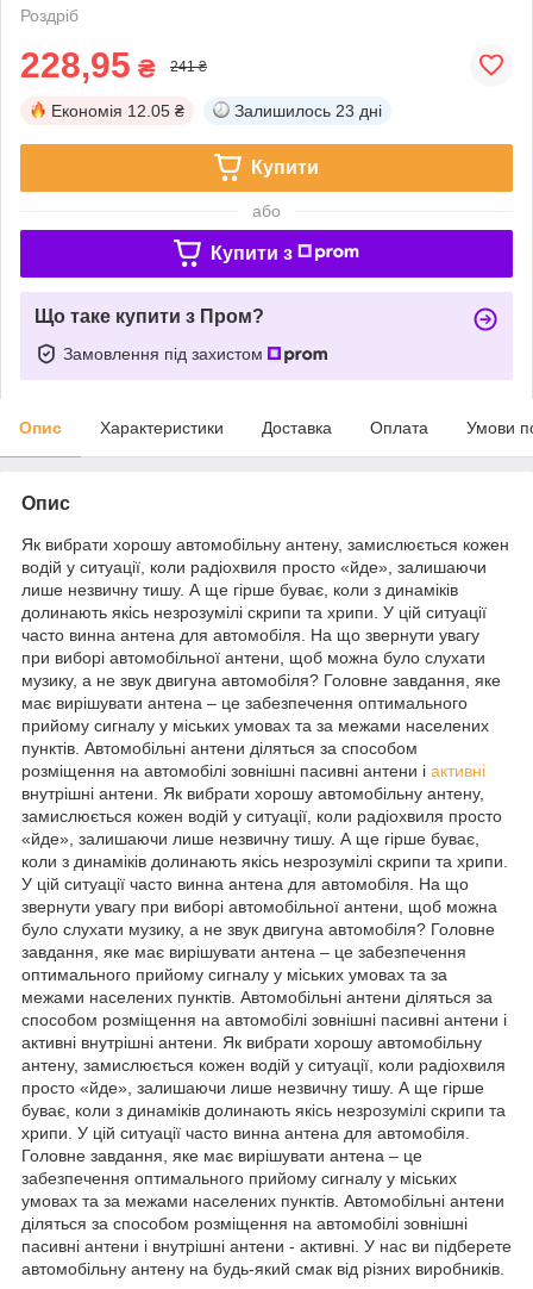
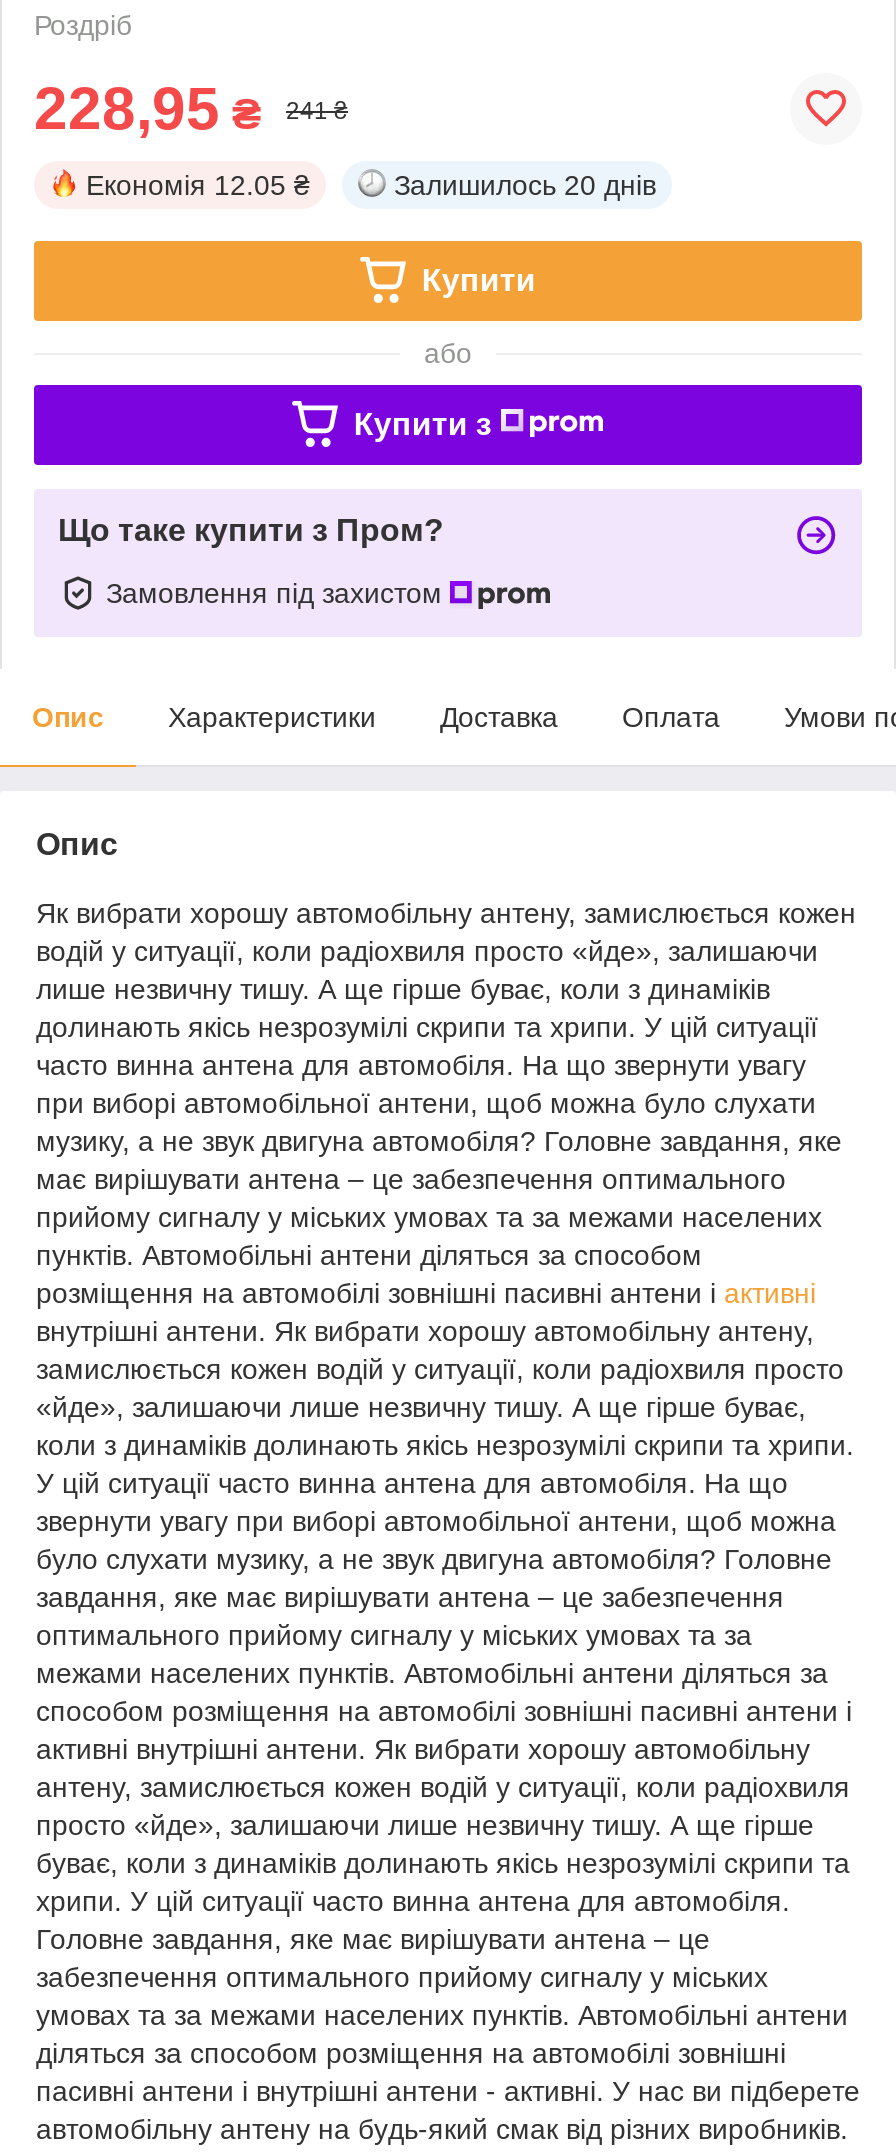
[234,101,382,120] Залишилось 23 дні -> [394,169,656,201] Залишилось 20 днів

